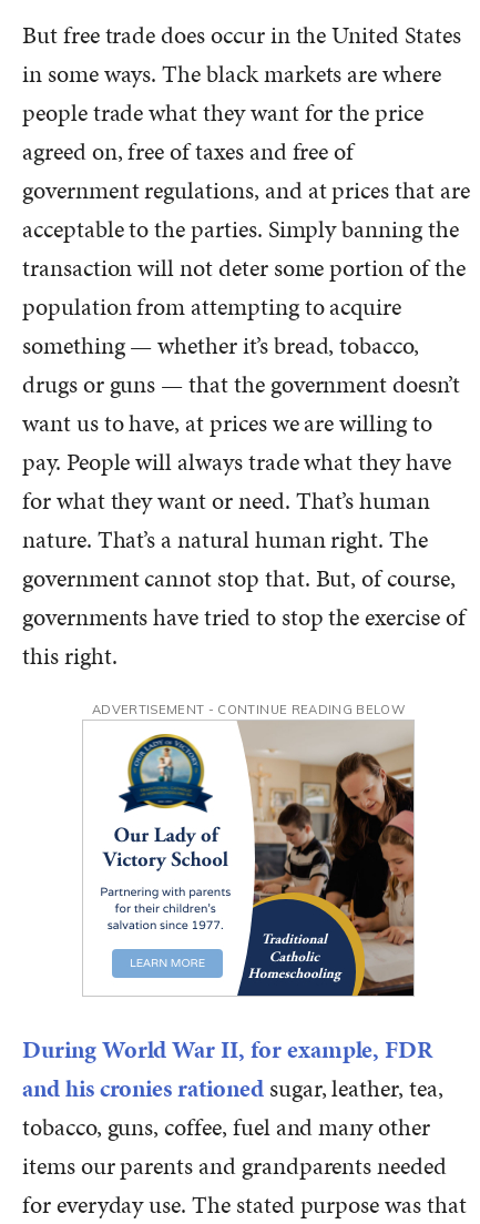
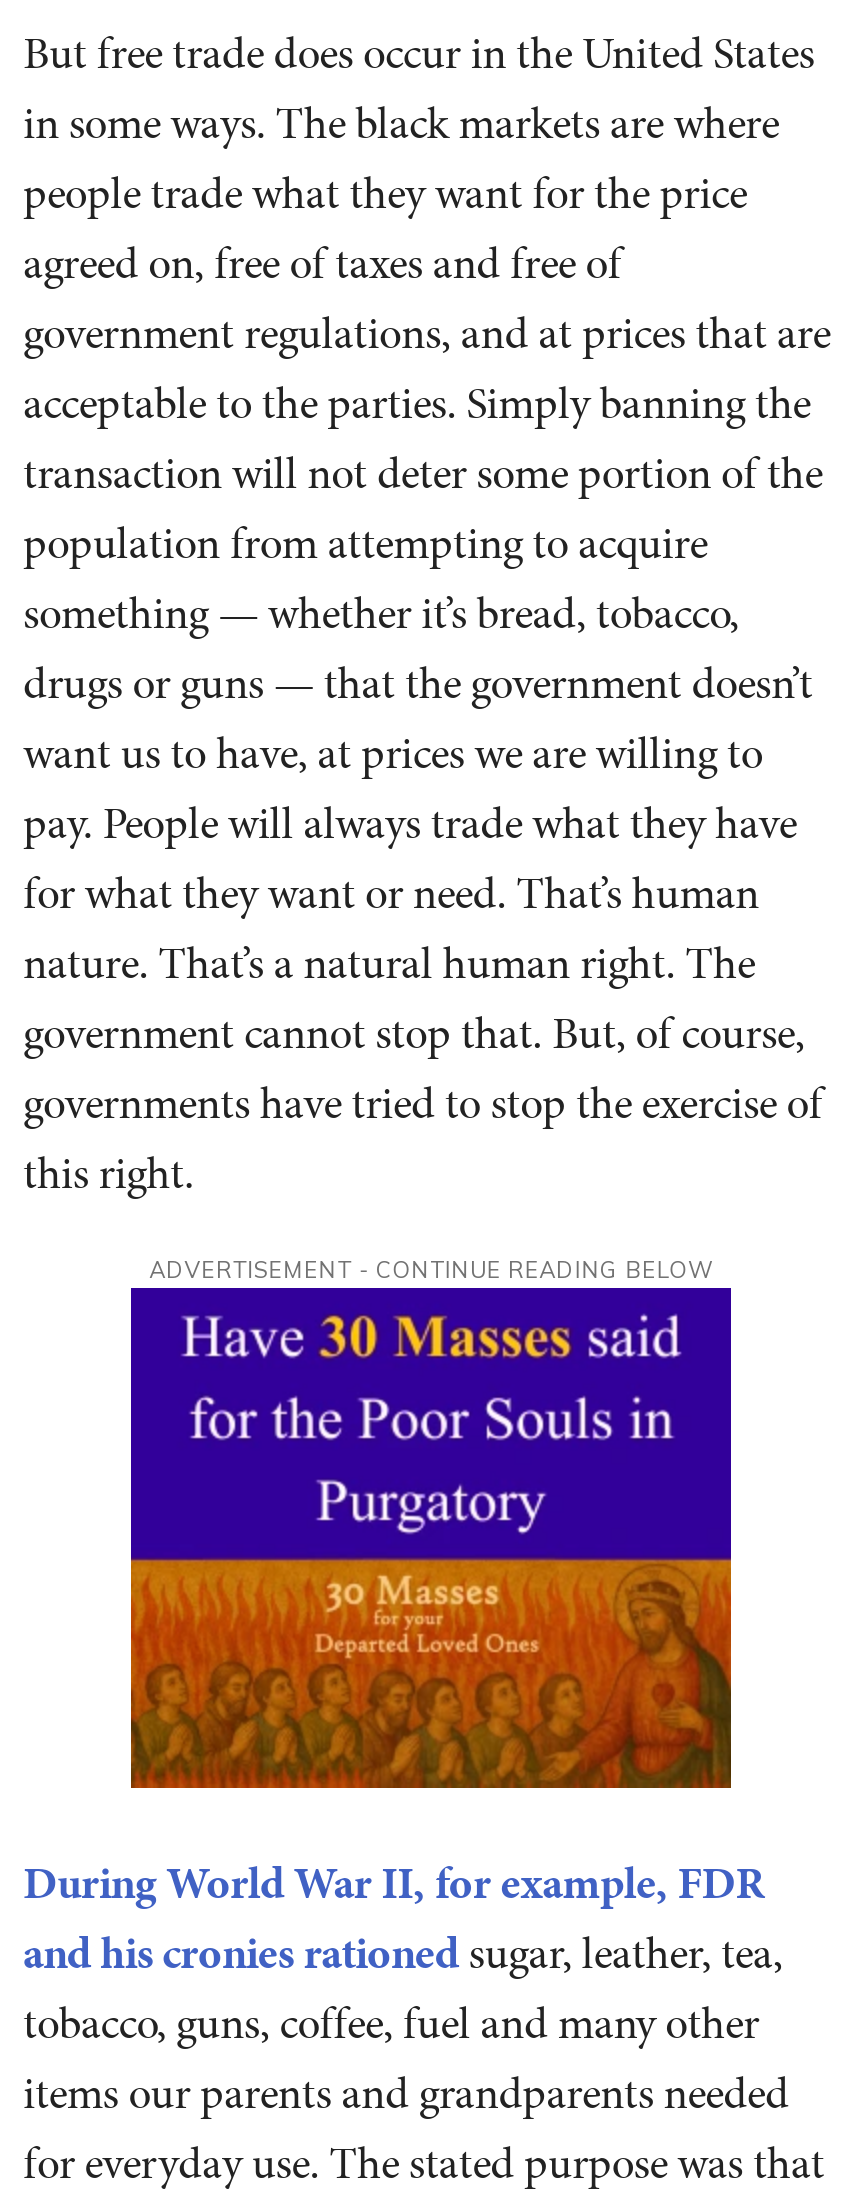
[82,720,415,997] [image] -> [129,1286,733,1790] [image]

